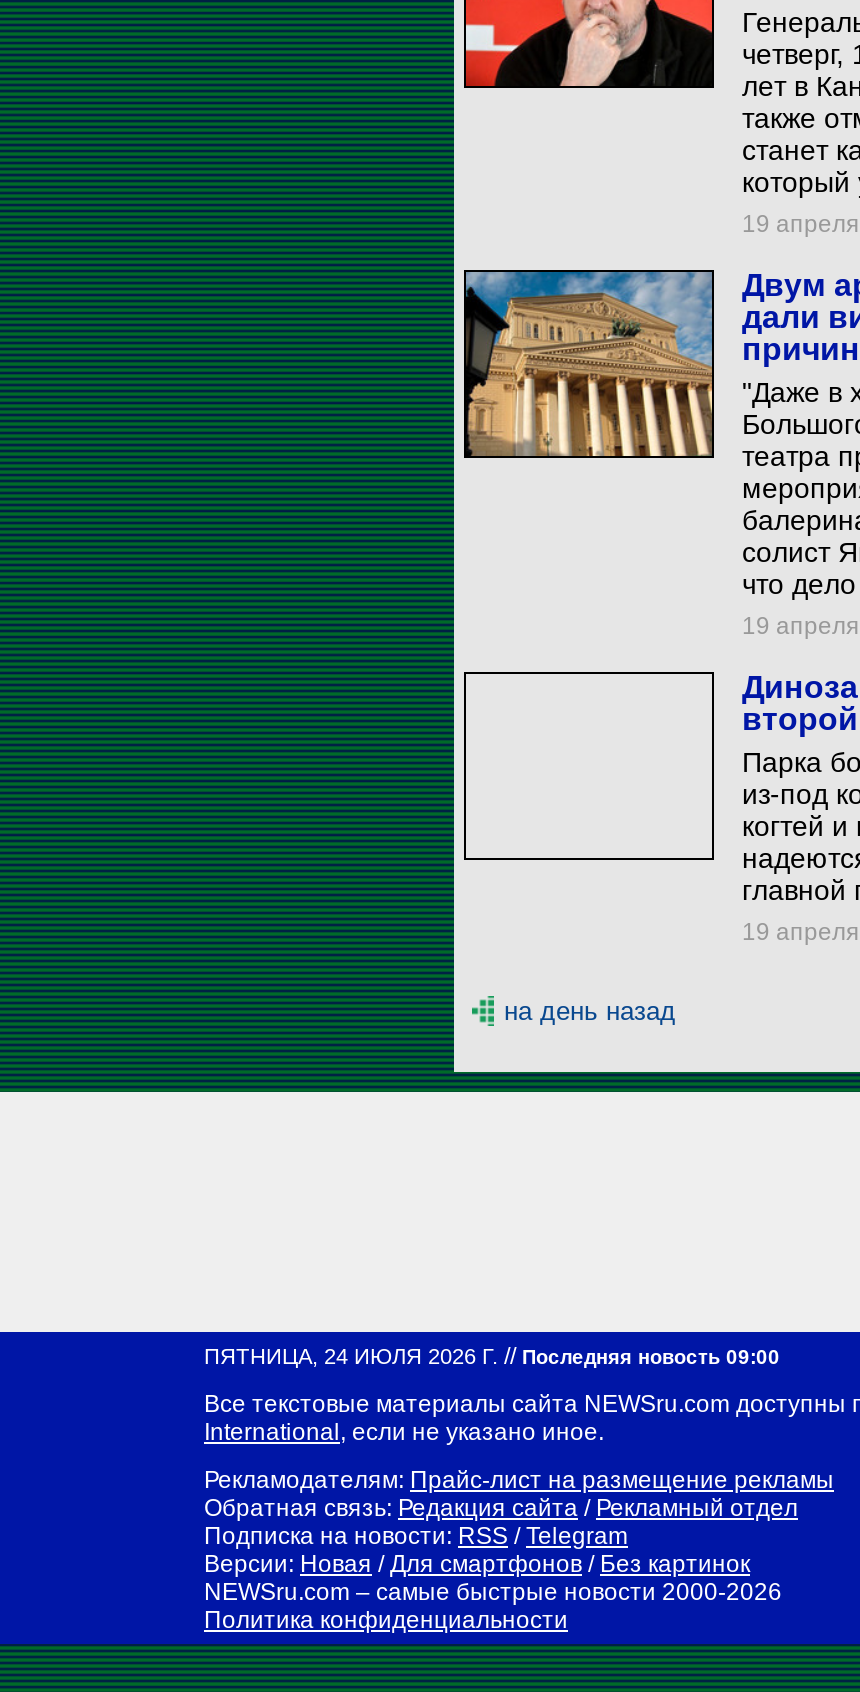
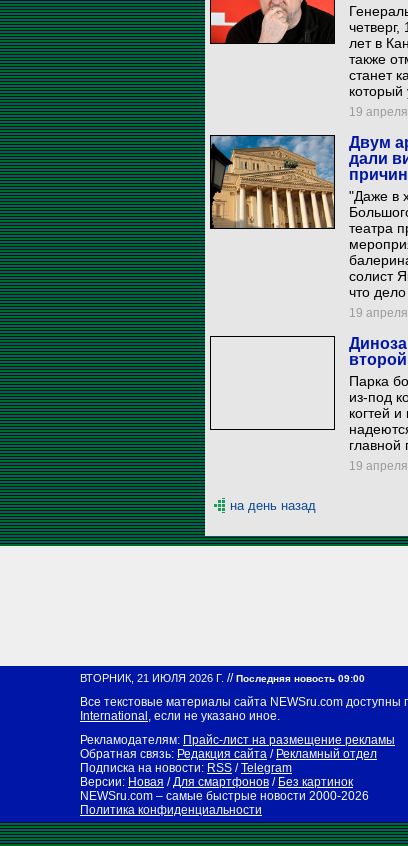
[204,1342,780,1370] ПЯТНИЦА, 24 ИЮЛЯ 2026 Г. // Последняя новость 09:00 -> [80,671,365,685] ВТОРНИК, 21 ИЮЛЯ 2026 Г. // Последняя новость 09:00

